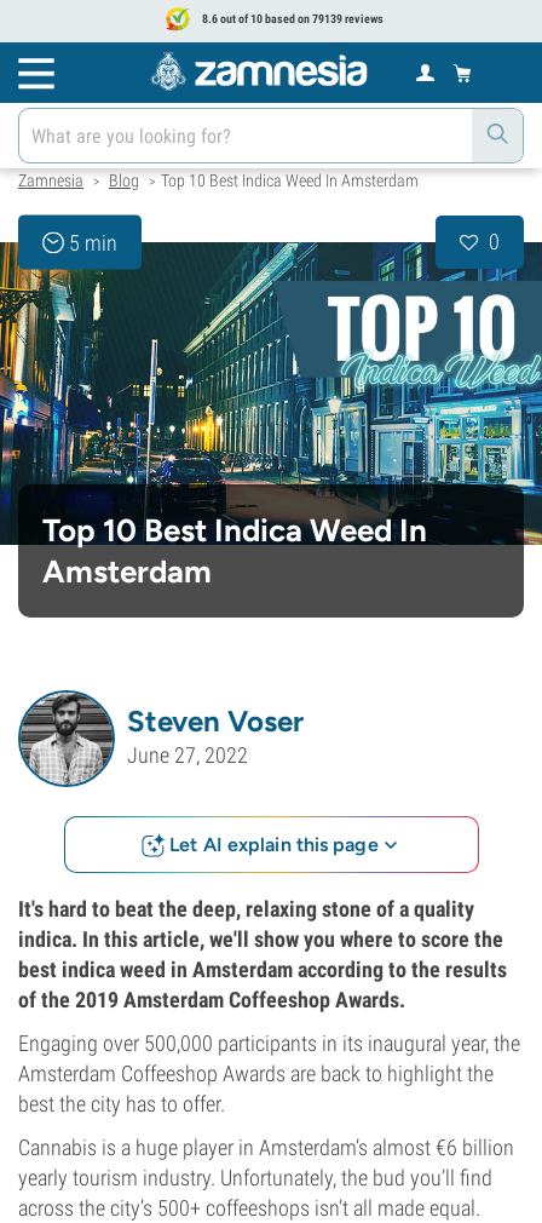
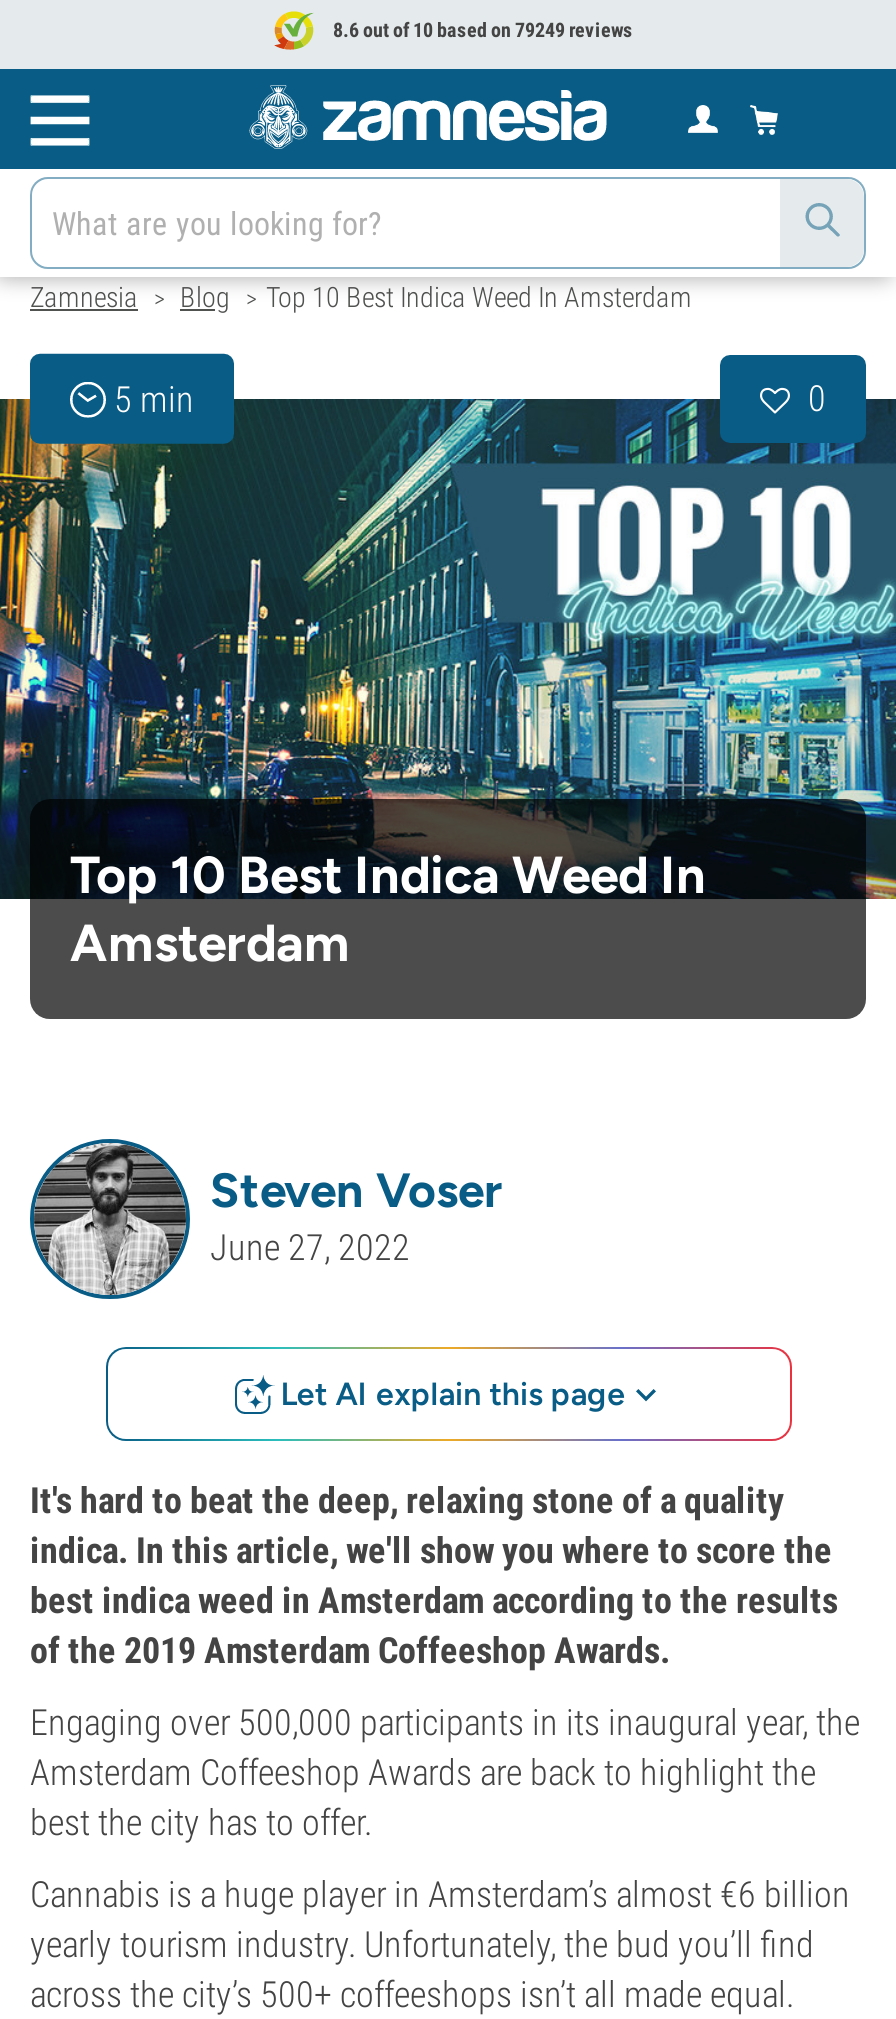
[199,12,383,25] 8.6 out of 10 based on 79139 reviews -> [329,19,633,41] 8.6 out of 10 based on 79249 reviews

